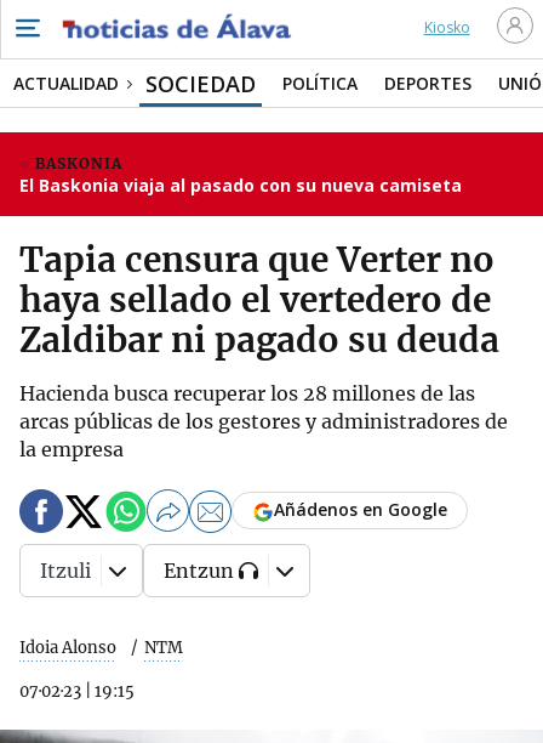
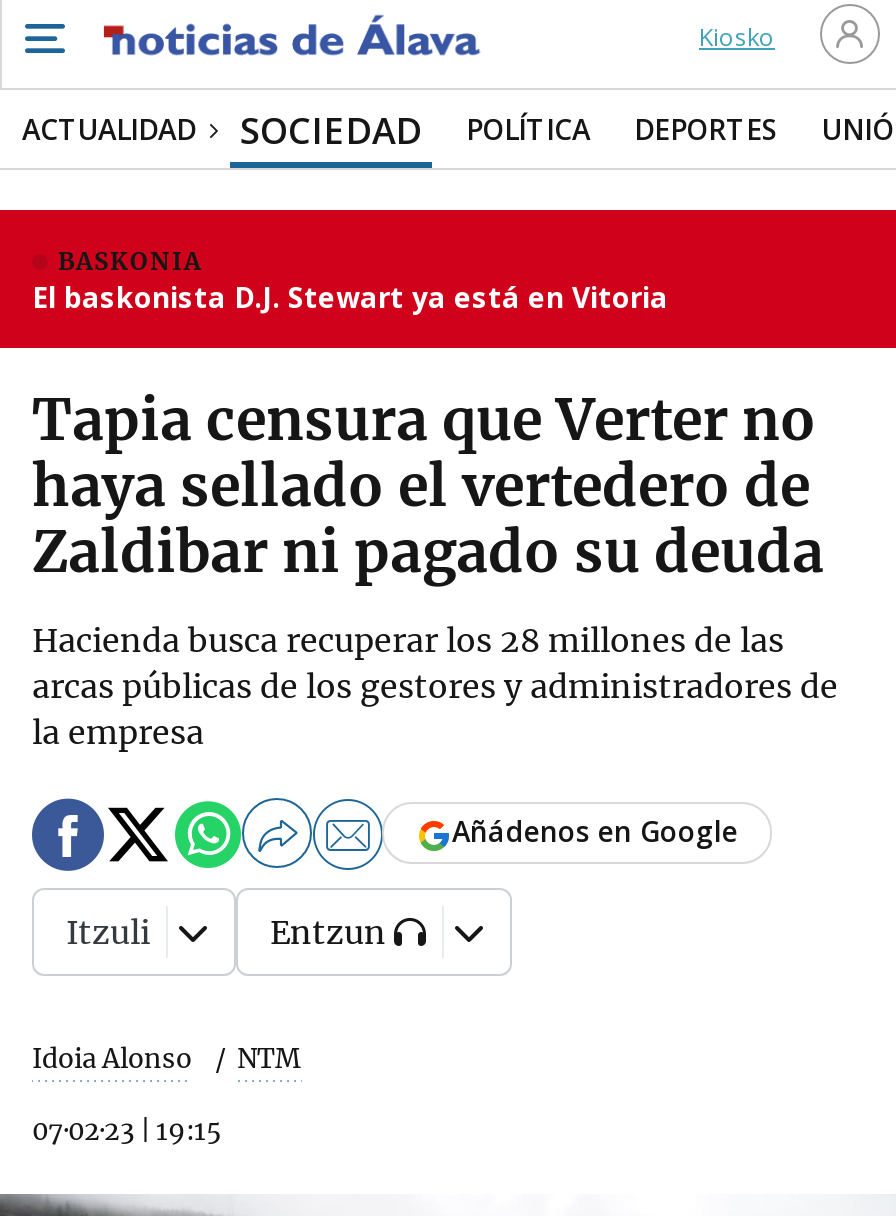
[19,174,462,197] El Baskonia viaja al pasado con su nueva camiseta -> [32,278,668,316] El baskonista D.J. Stewart ya está en Vitoria

